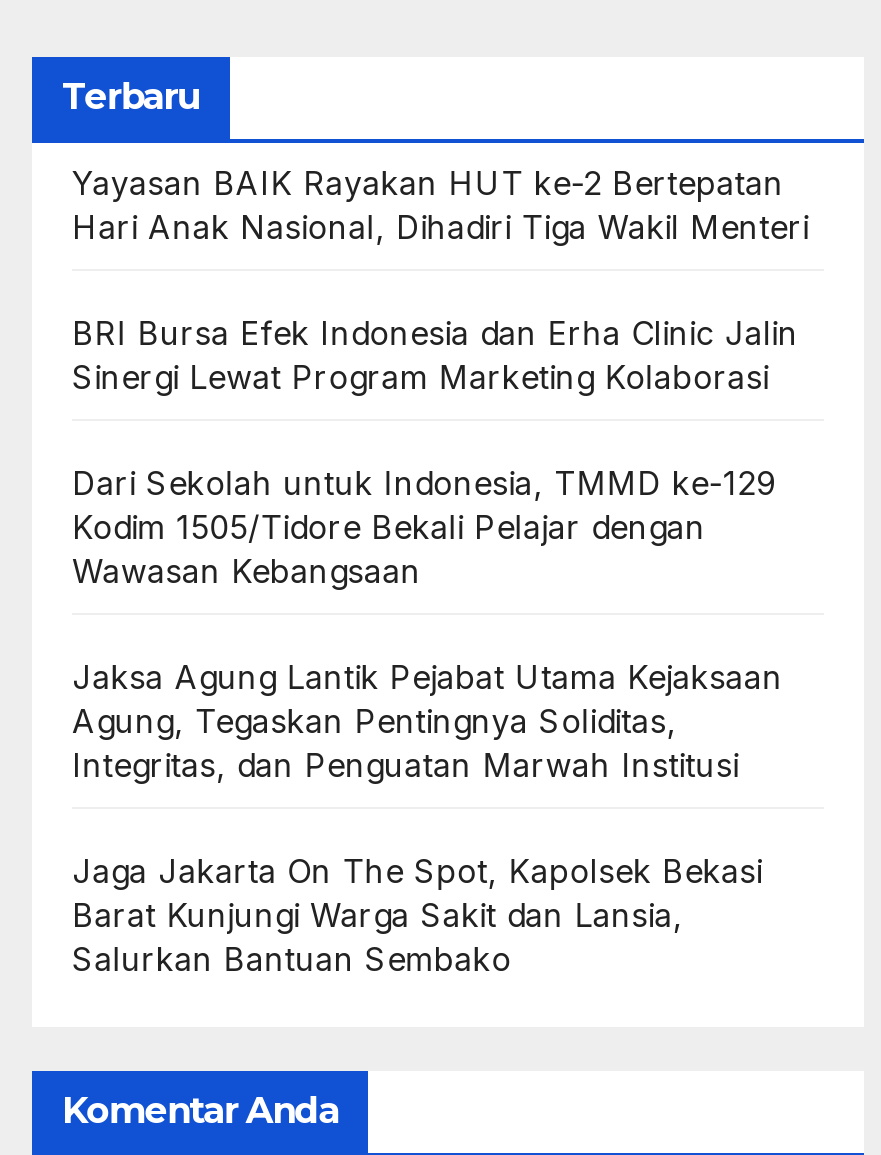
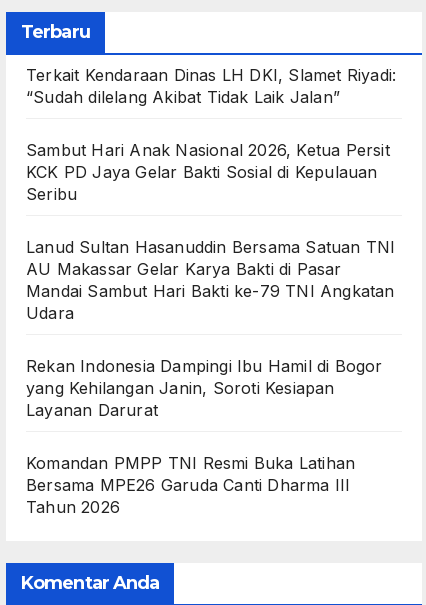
[72,163,809,247] Yayasan BAIK Rayakan HUT ke-2 Bertepatan | Hari Anak Nasional, Dihadiri Tiga Wakil Menteri -> [26,65,396,107] Terkait Kendaraan Dinas LH DKI, Slamet Riyadi: | “Sudah dilelang Akibat Tidak Laik Jalan”
[72,313,798,397] BRI Bursa Efek Indonesia dan Erha Clinic Jalin | Sinergi Lewat Program Marketing Kolaborasi -> [26,140,390,204] Sambut Hari Anak Nasional 2026, Ketua Persit | KCK PD Jaya Gelar Bakti Sosial di Kepulauan | Seribu
[72,463,776,591] Dari Sekolah untuk Indonesia, TMMD ke-129 | Kodim 1505/Tidore Bekali Pelajar dengan | Wawasan Kebangsaan -> [26,237,395,323] Lanud Sultan Hasanuddin Bersama Satuan TNI | AU Makassar Gelar Karya Bakti di Pasar | Mandai Sambut Hari Bakti ke-79 TNI Angkatan | Udara
[72,657,783,785] Jaksa Agung Lantik Pejabat Utama Kejaksaan | Agung, Tegaskan Pentingnya Soliditas, | Integritas, dan Penguatan Marwah Institusi -> [26,356,383,420] Rekan Indonesia Dampingi Ibu Hamil di Bogor | yang Kehilangan Janin, Soroti Kesiapan | Layanan Darurat
[72,851,762,979] Jaga Jakarta On The Spot, Kapolsek Bekasi | Barat Kunjungi Warga Sakit dan Lansia, | Salurkan Bantuan Sembako -> [26,453,355,517] Komandan PMPP TNI Resmi Buka Latihan | Bersama MPE26 Garuda Canti Dharma III | Tahun 2026

